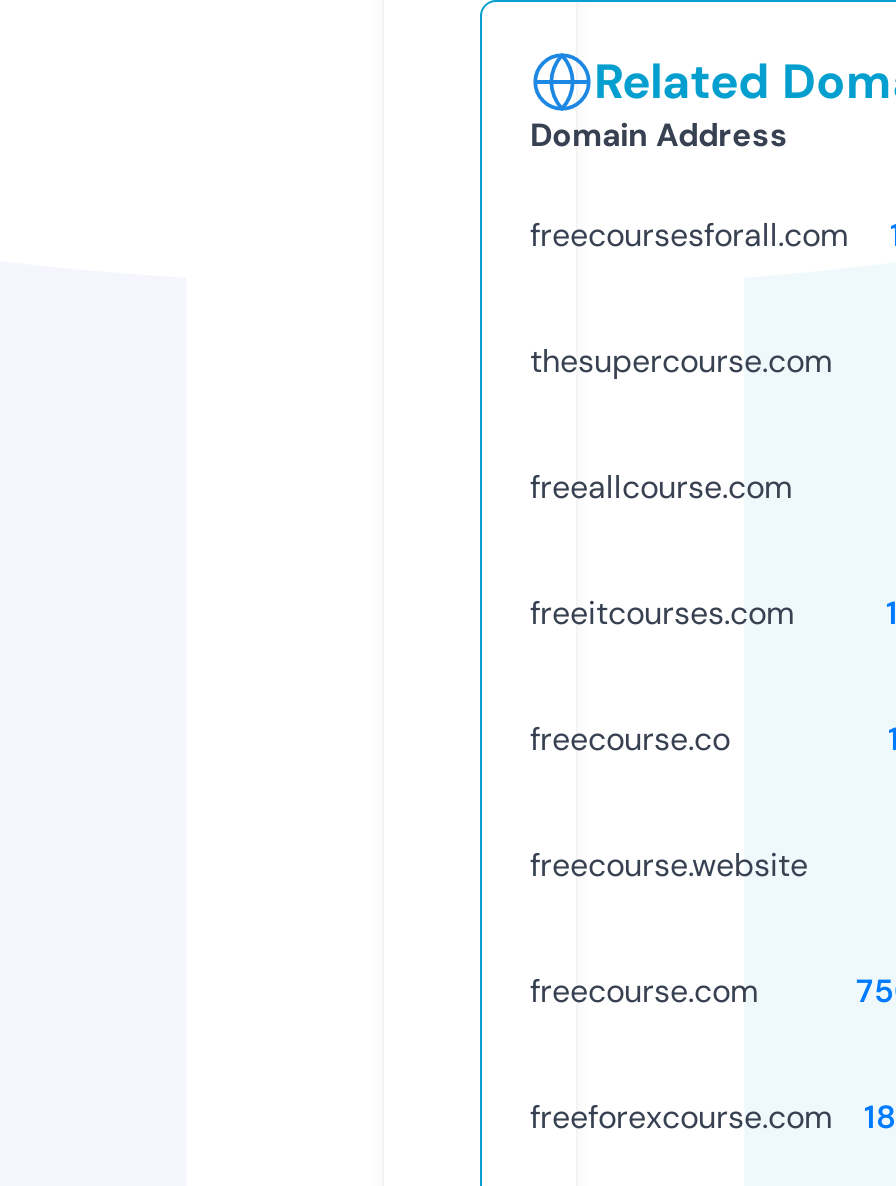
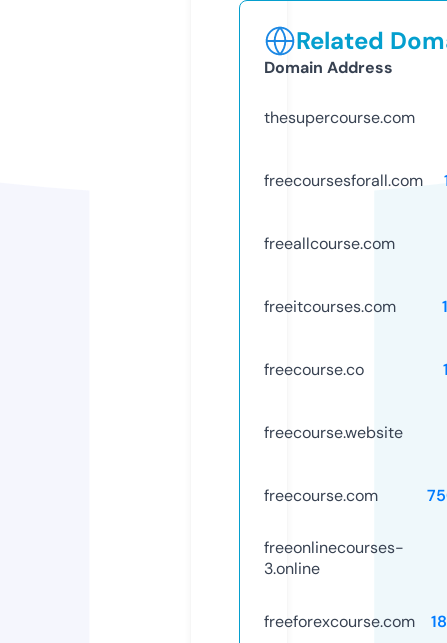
moved [530,340,832,382] -> [264,107,415,128]: thesupercourse.com
none -> [264,537,404,579] freeonlinecourses- | 3.online

